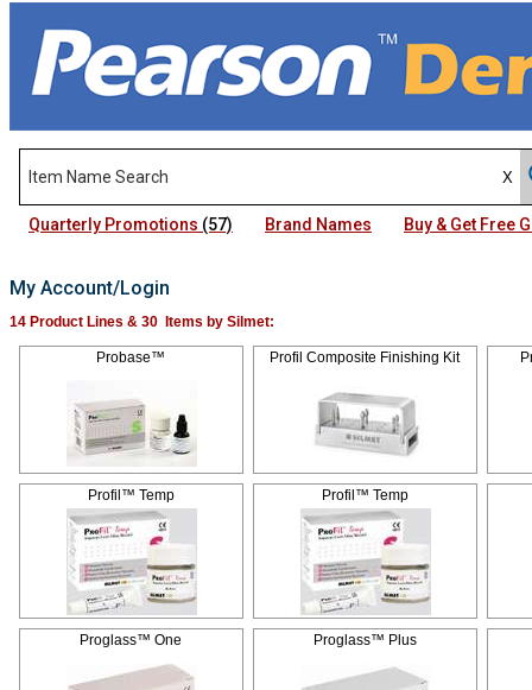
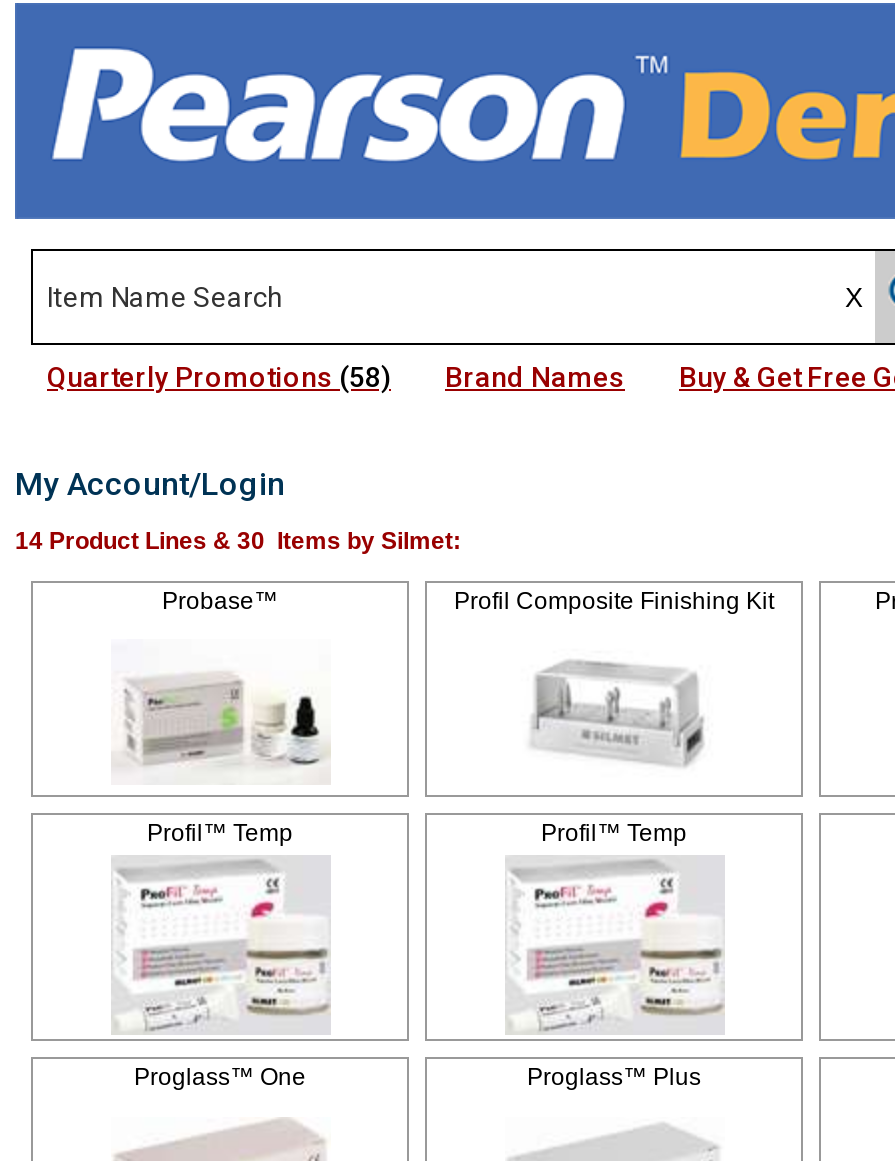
[28,215,233,234] Quarterly Promotions (57) -> [47,361,391,393] Quarterly Promotions (58)

